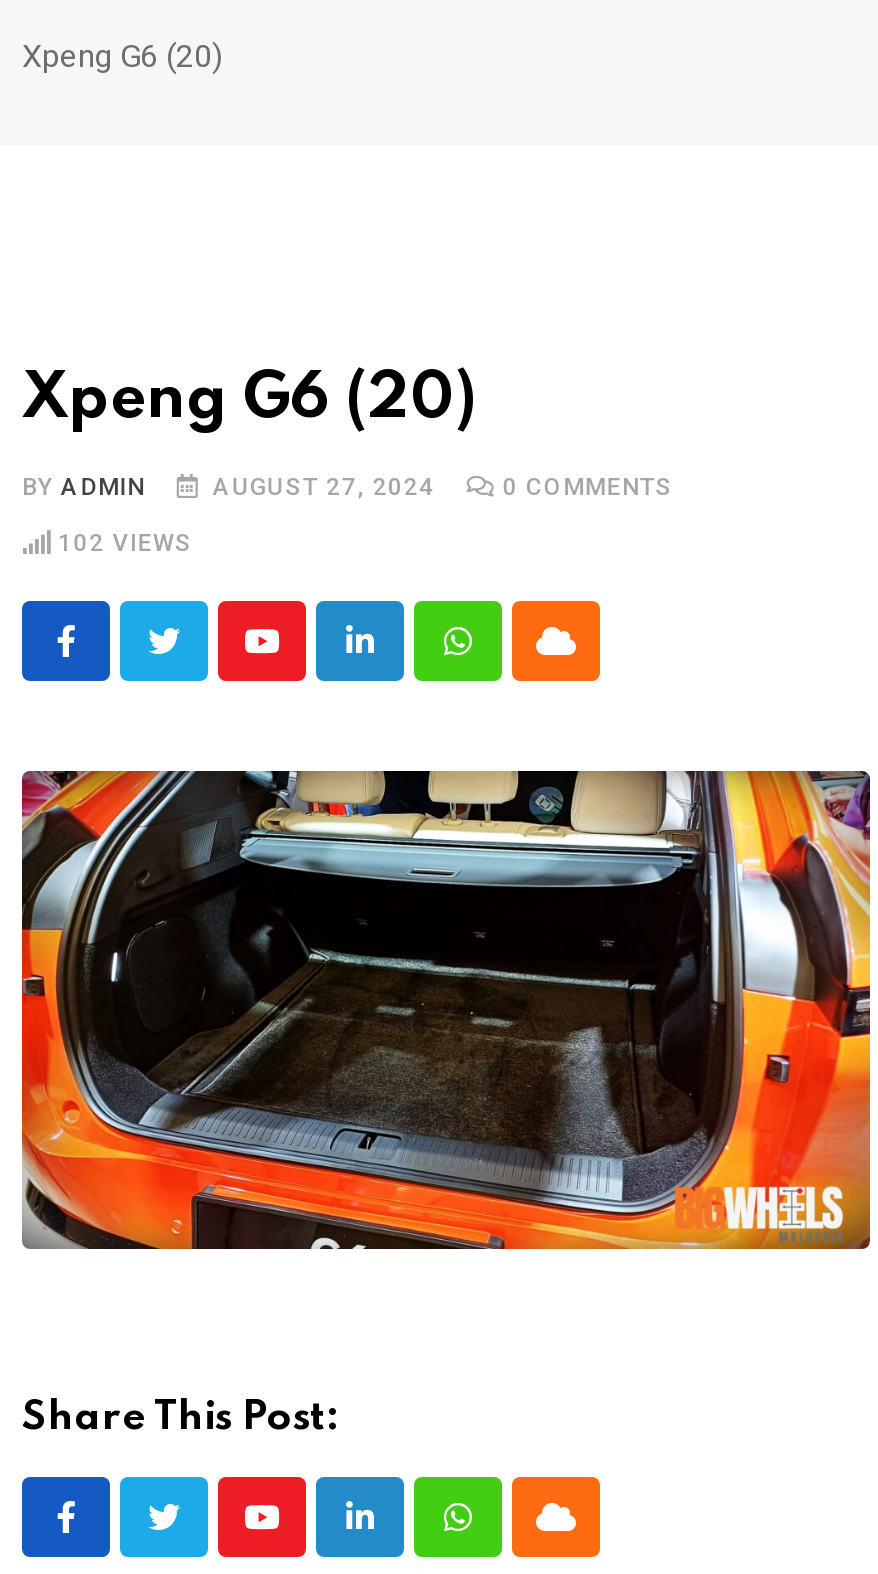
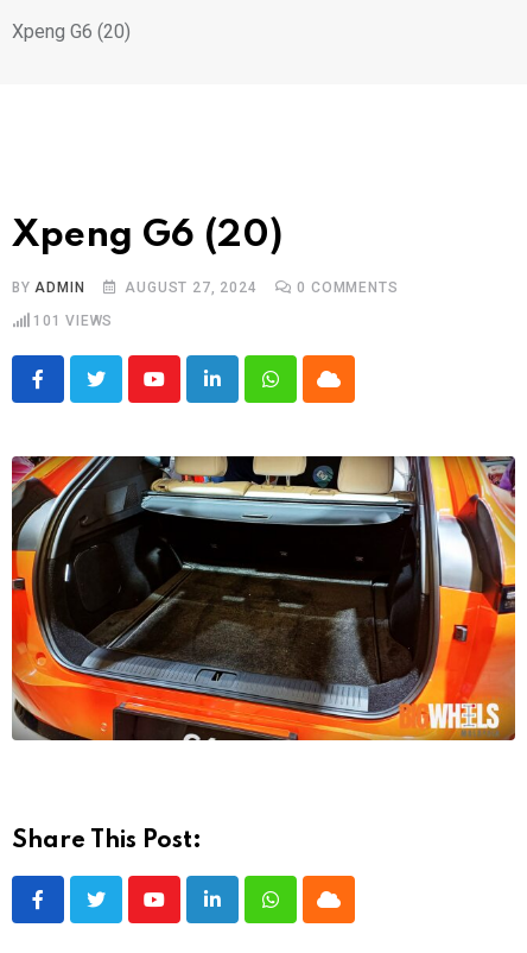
[58,530,192,558] 102 VIEWS -> [33,313,113,330] 101 VIEWS

